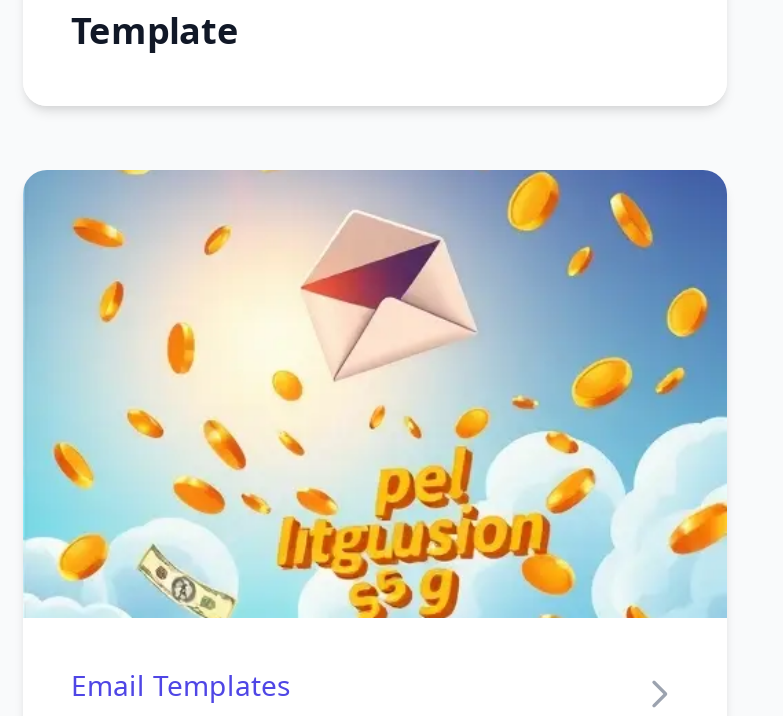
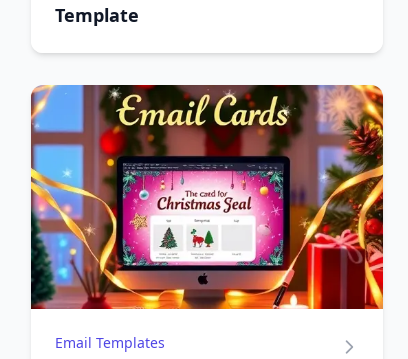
[23,168,729,620] [image] -> [30,84,384,310] [image]

